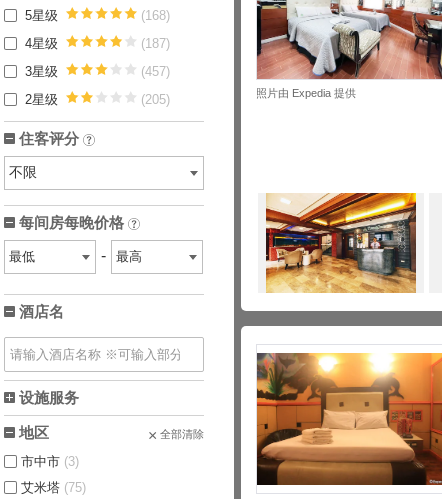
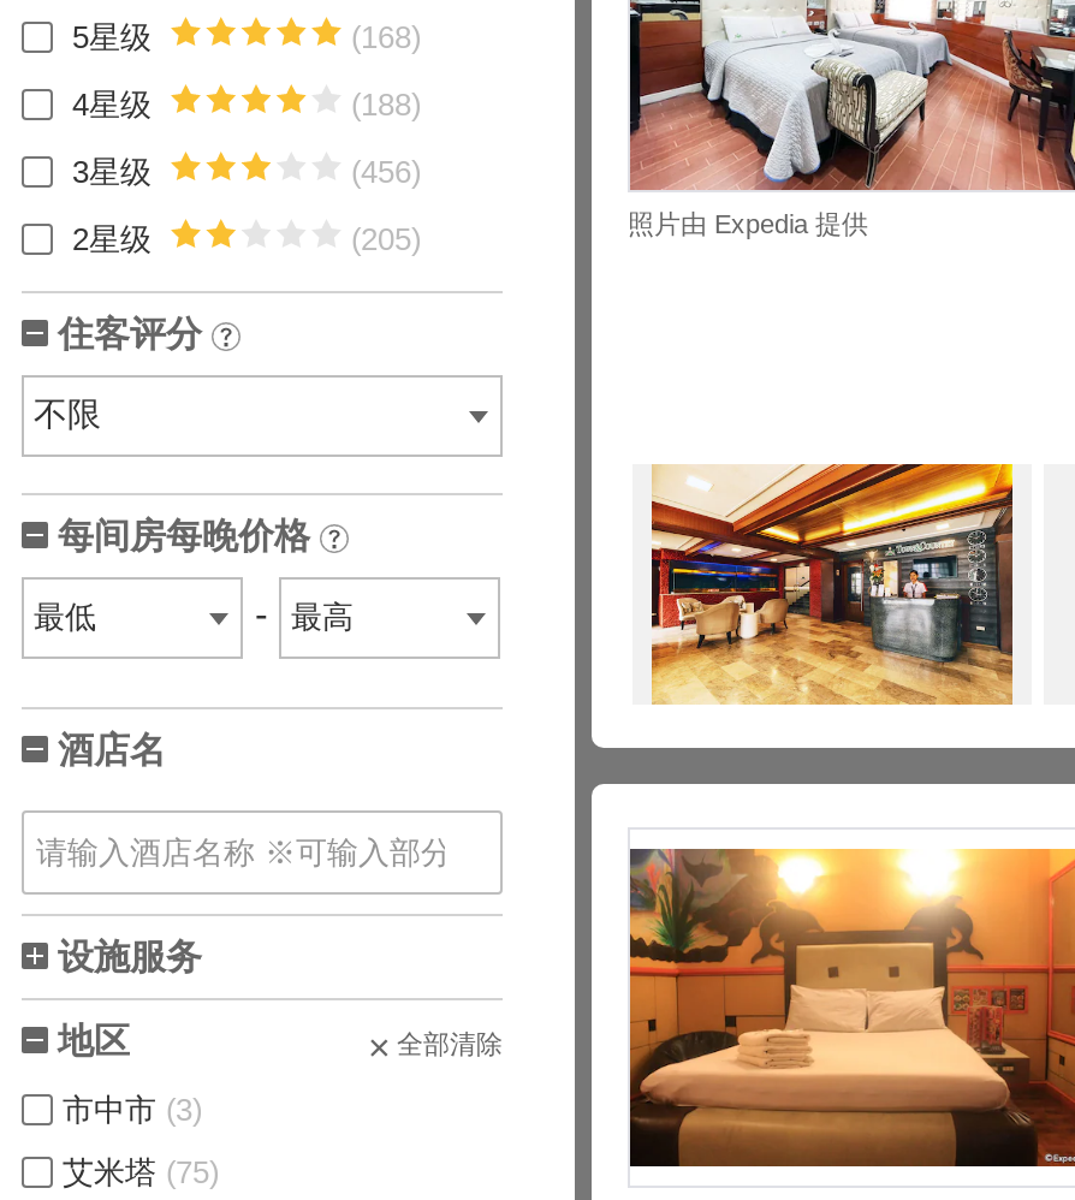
[141,36,170,51] (187) -> [351,86,421,122] (188)
[141,64,170,79] (457) -> [351,153,421,189] (456)

